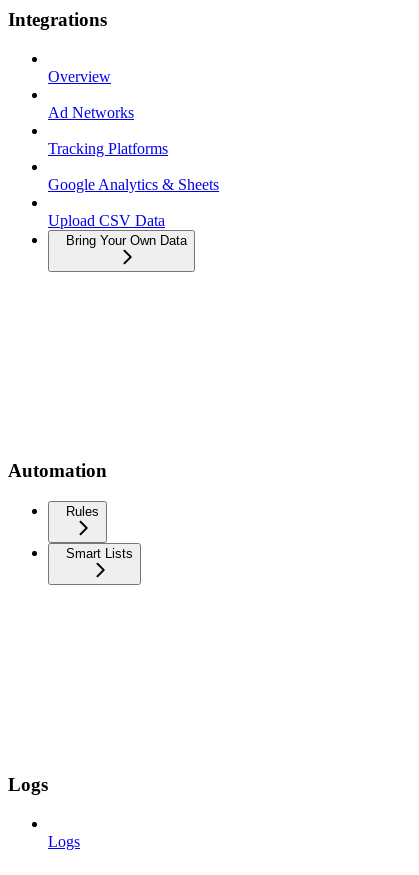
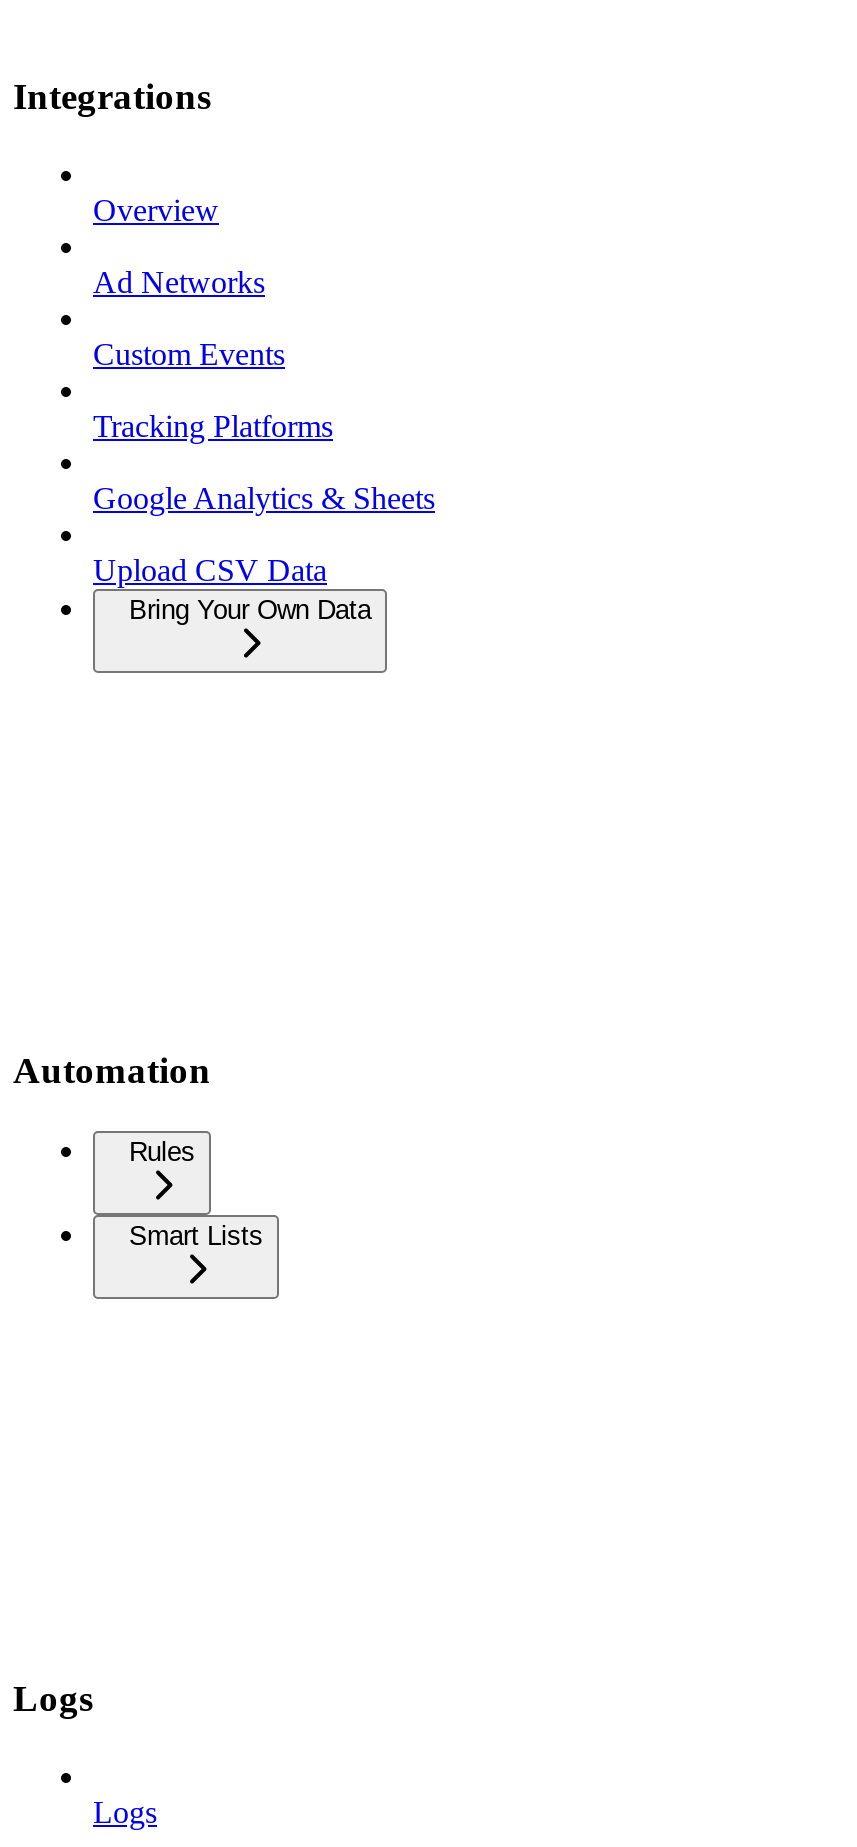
none -> [93,336,285,370] Custom Events

